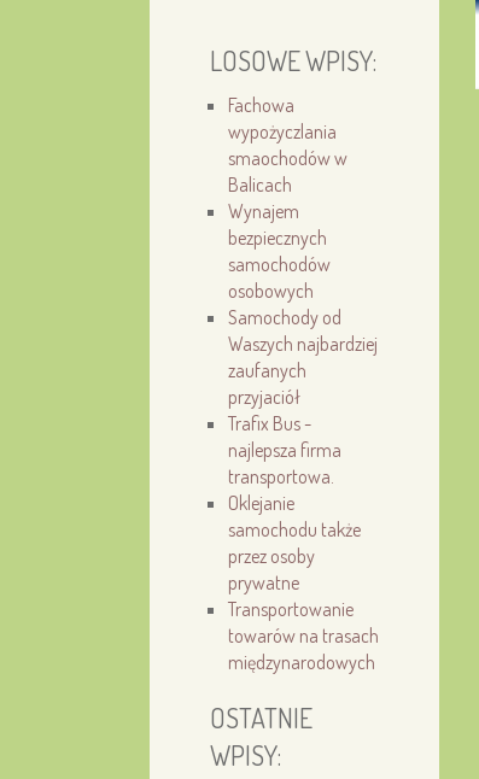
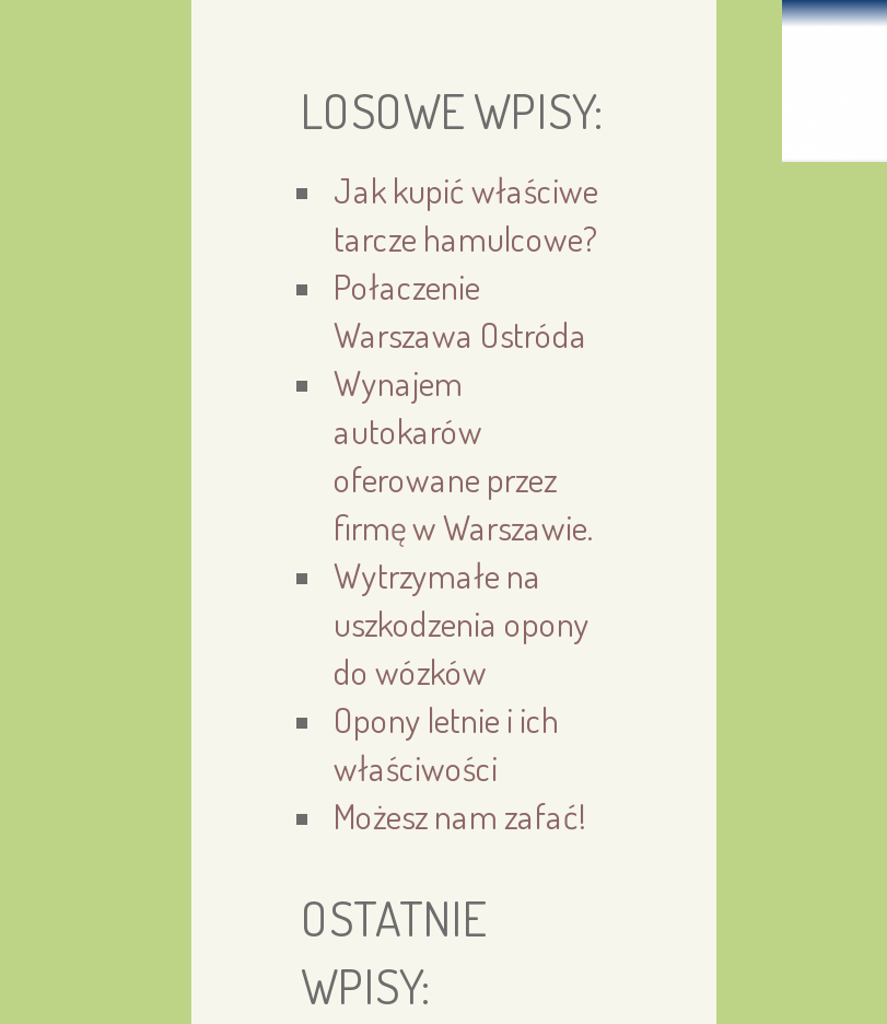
[228,92,347,196] Fachowa | wypożyczlania | smaochodów w | Balicach -> [334,168,598,356] Jak kupić właściwe | tarcze hamulcowe? | Połaczenie | Warszawa Ostróda
[228,225,379,674] bezpiecznych | samochodów | osobowych | Samochody od | Waszych najbardziej | zaufanych | przyjaciół | Trafix Bus - | najlepsza firma | transportowa. | Oklejanie | samochodu także | przez osoby | prywatne | Transportowanie | towarów na trasach | międzynarodowych -> [334,409,594,837] autokarów | oferowane przez | firmę w Warszawie. | Wytrzymałe na | uszkodzenia opony | do wózków | Opony letnie i ich | właściwości | Możesz nam zafać!

